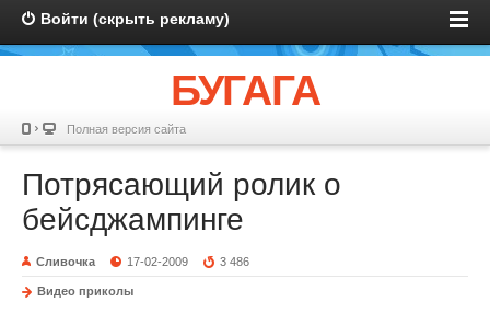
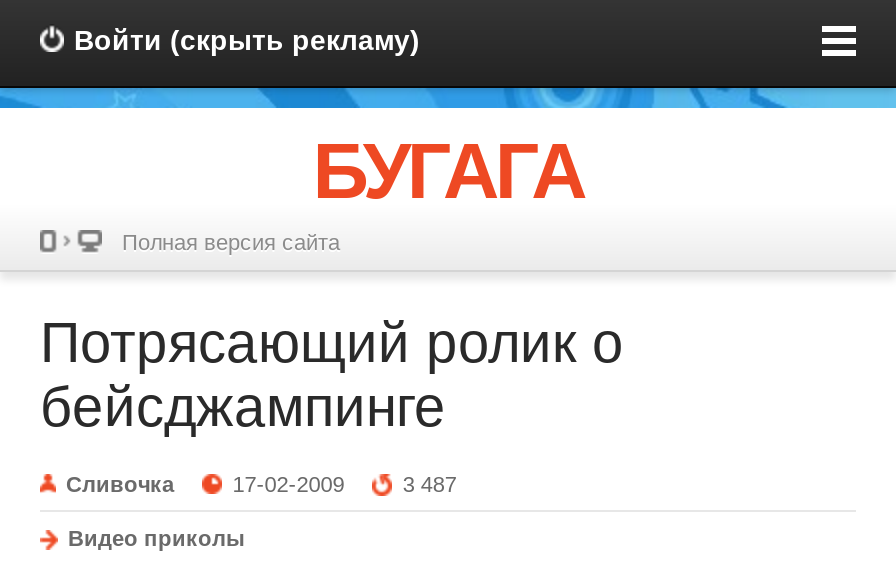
[220,255,250,268] 3 486 -> [403,472,457,496] 3 487

